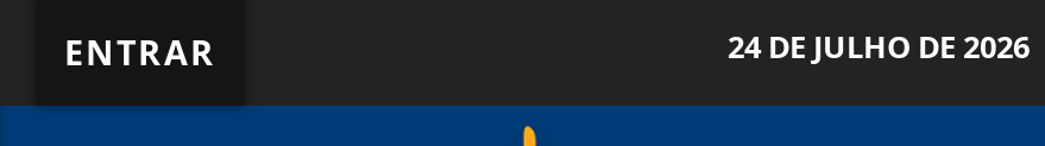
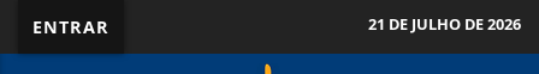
[728,25,1030,68] 24 DE JULHO DE 2026 -> [368,13,521,35] 21 DE JULHO DE 2026

